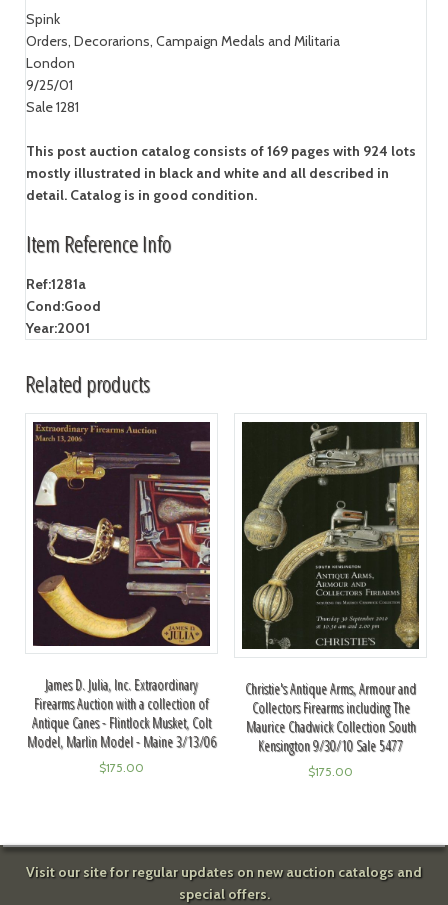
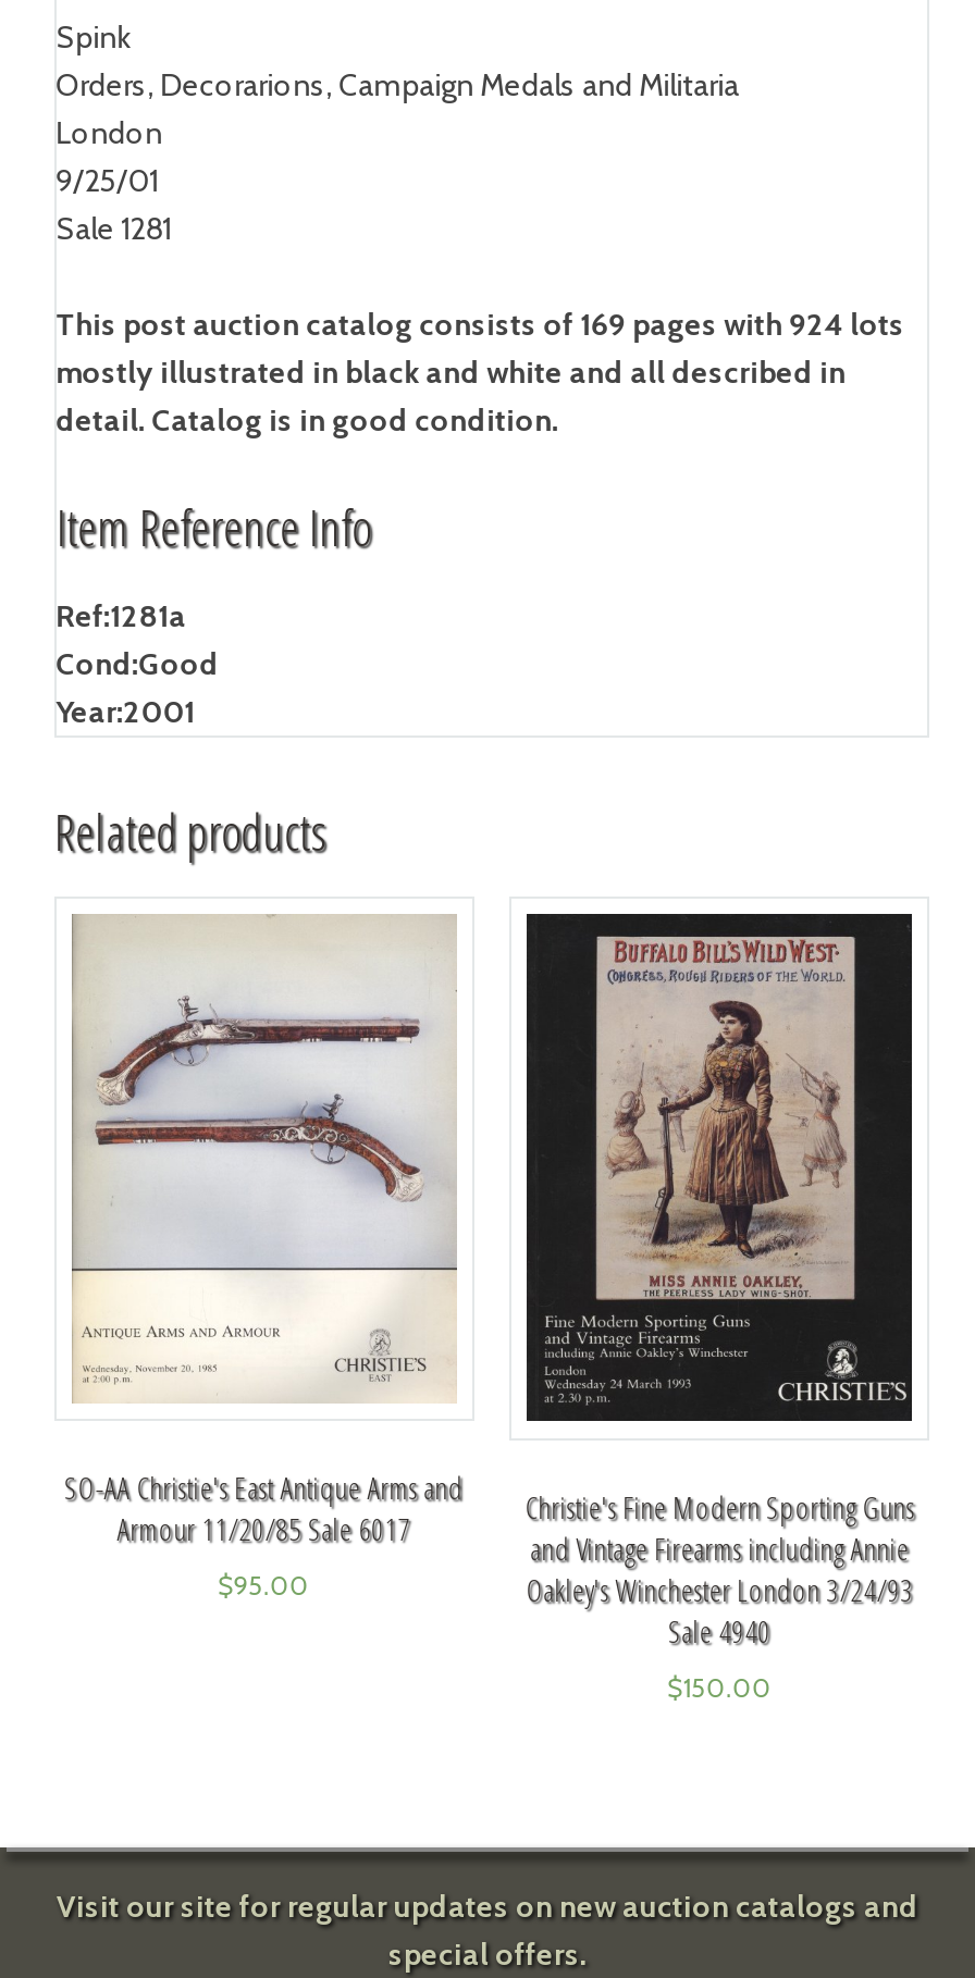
[27,422,216,751] [image] | James D. Julia, Inc. Extraordinary | Firearms Auction with a collection of | Antique Canes - Flintlock Musket, Colt | Model, Marlin Model - Maine 3/13/06 -> [65,913,463,1550] [image] | SO-AA Christie's East Antique Arms and | Armour 11/20/85 Sale 6017
[243,422,420,755] [image] | Christie's Antique Arms, Armour and | Collectors Firearms including The | Maurice Chadwick Collection South | Kensington 9/30/10 Sale 5477 -> [525,913,914,1651] [image] | Christie's Fine Modern Sporting Guns | and Vintage Firearms including Annie | Oakley's Winchester London 3/24/93 | Sale 4940
[99,760,144,775] $175.00 -> [218,1569,310,1602] $95.00
[308,764,353,779] $175.00 -> [667,1670,772,1703] $150.00

